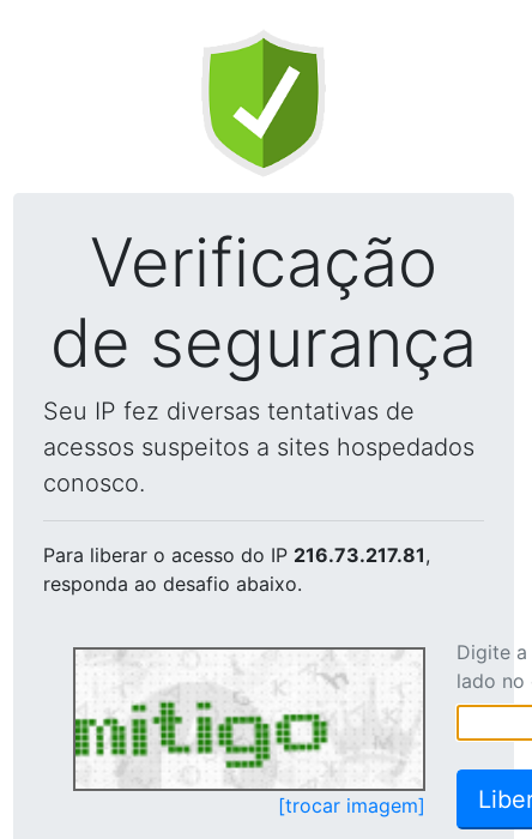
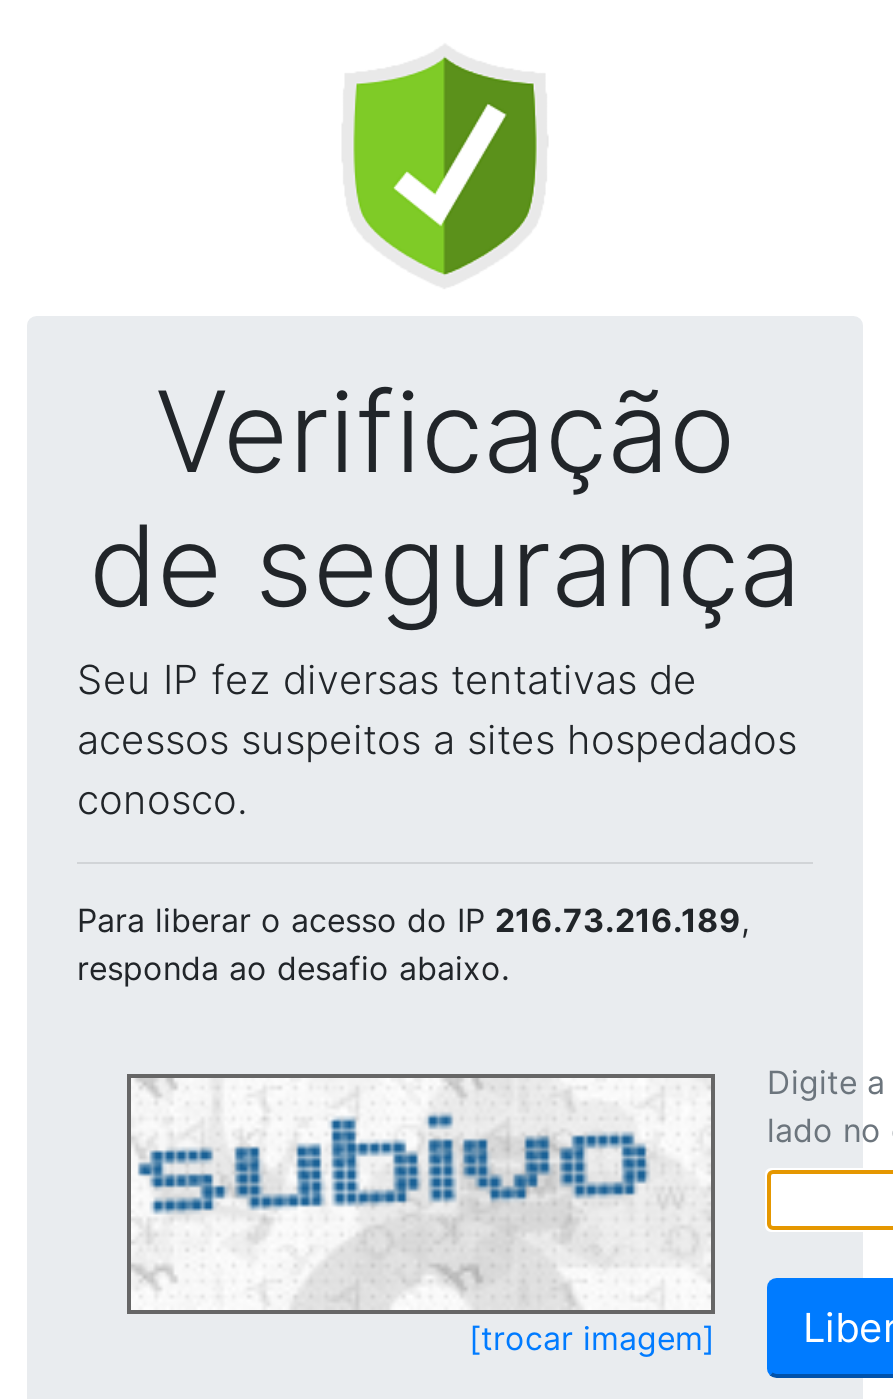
[43,543,430,567] Para liberar o acesso do IP 216.73.217.81, -> [77,900,749,940] Para liberar o acesso do IP 216.73.216.189,
[74,671,387,787] [image] -> [131,1112,653,1306] [image]

